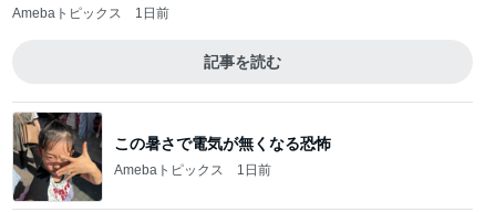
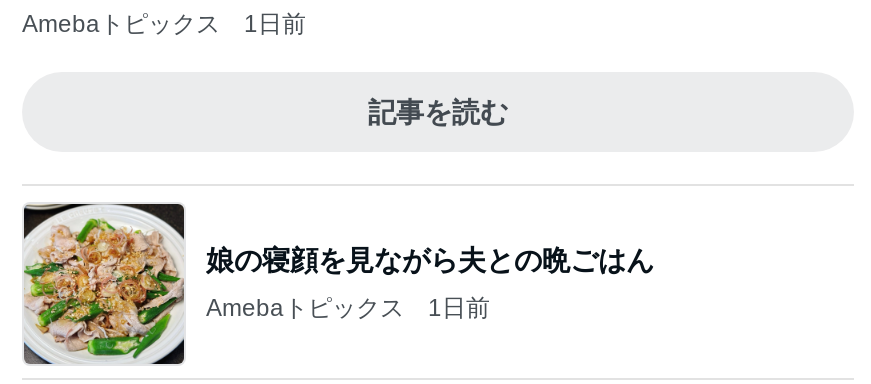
[12,112,331,202] [image] | この暑さで電気が無くなる恐怖 -> [22,202,654,366] [image] | 娘の寝顔を見ながら夫との晩ごはん

